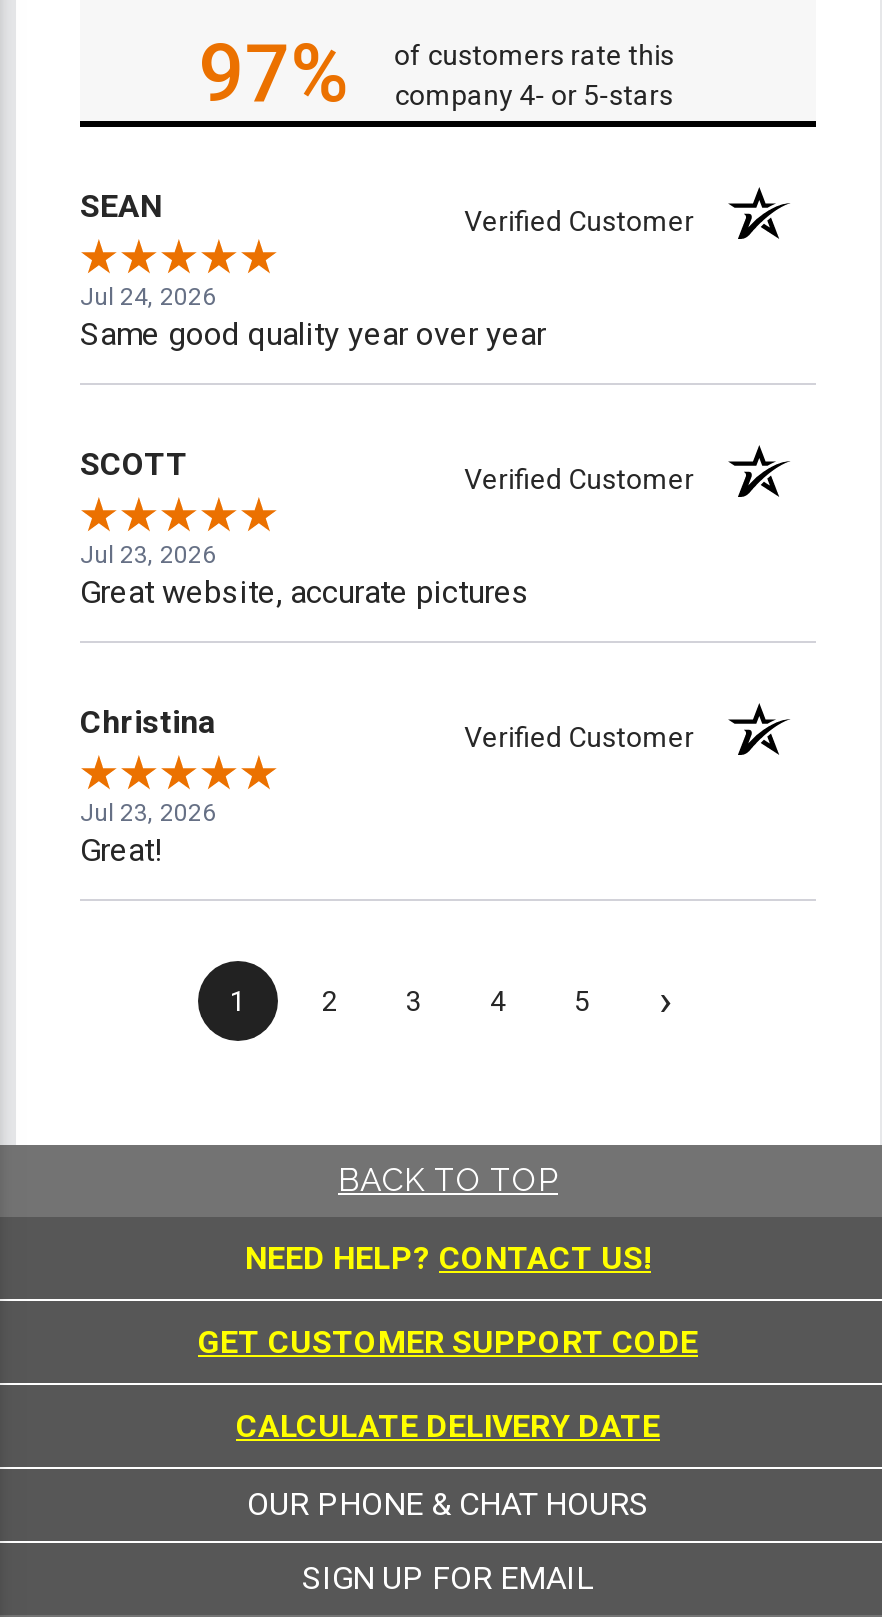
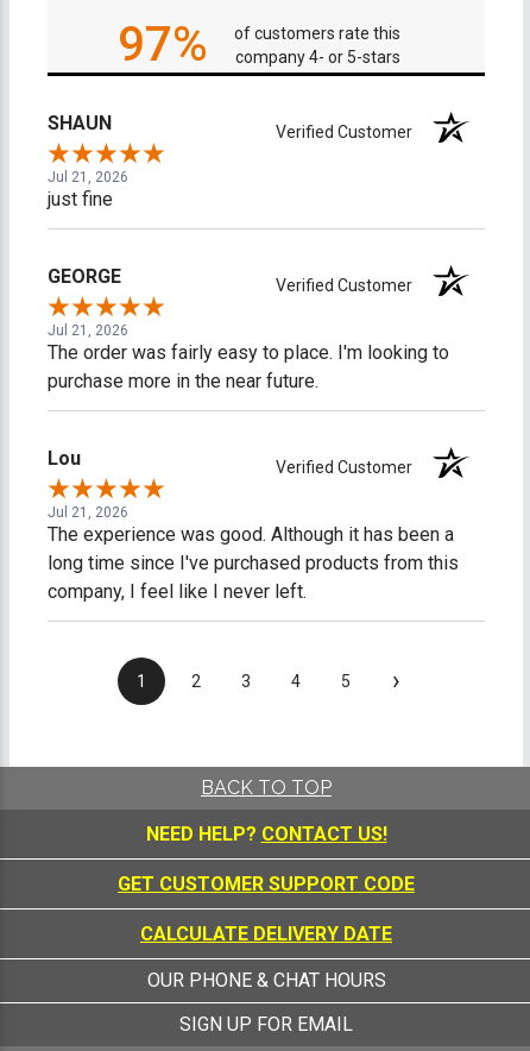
[80,188,162,226] SEAN -> [48,112,112,135] SHAUN
[80,284,546,354] Jul 24, 2026 | Same good quality year over year -> [48,169,128,211] Jul 21, 2026 | just fine
[80,446,188,484] SCOTT -> [48,266,121,288] GEORGE
[80,542,530,612] Jul 23, 2026 | Great website, accurate pictures -> [48,323,449,393] Jul 21, 2026 | The order was fairly easy to place. I'm looking to | purchase more in the near future.
[80,704,216,742] Christina -> [48,448,81,470] Lou
[80,800,216,870] Jul 23, 2026 | Great! -> [48,505,459,603] Jul 21, 2026 | The experience was good. Although it has been a | long time since I've purchased products from this | company, I feel like I never left.

